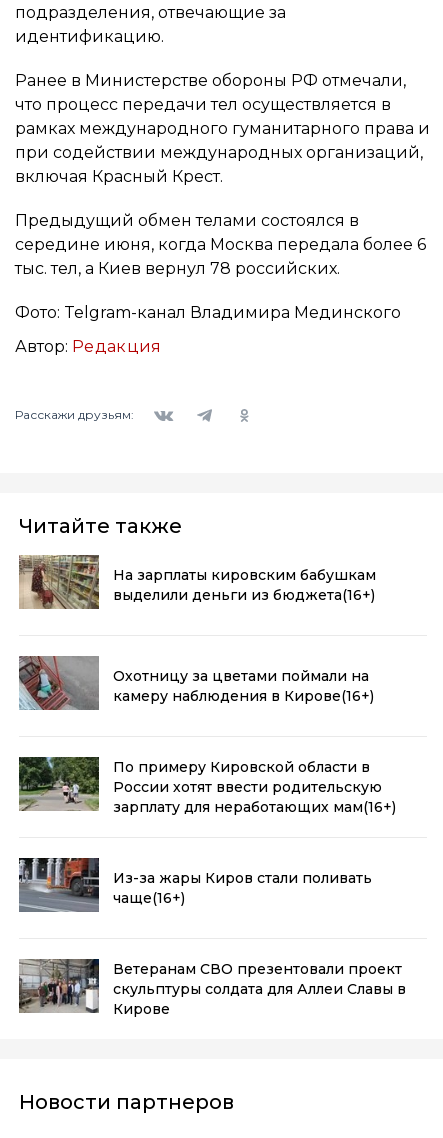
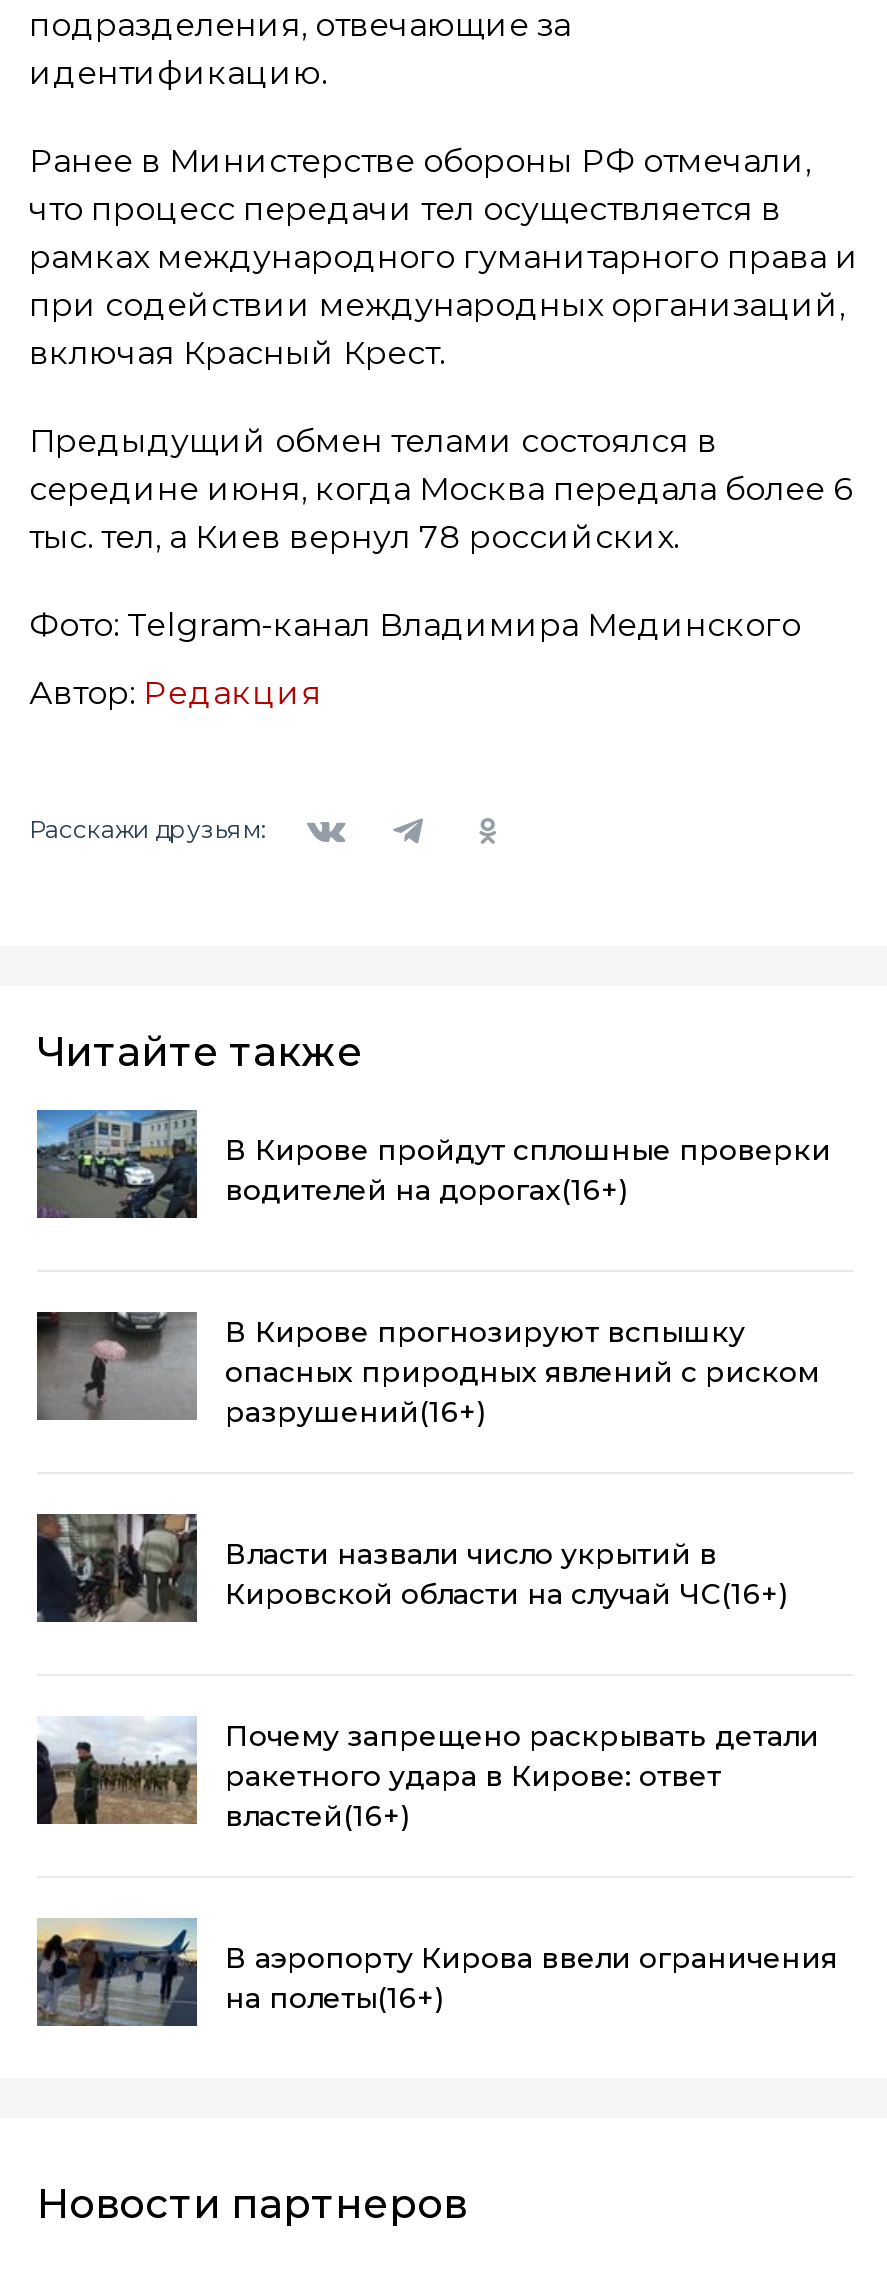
[18,554,376,610] [image] | На зарплаты кировским бабушкам | выделили деньги из бюджета(16+) -> [35,1108,831,1220] [image] | В Кирове пройдут сплошные проверки | водителей на дорогах(16+)
[18,655,374,710] [image] | Охотницу за цветами поймали на | камеру наблюдения в Кирове(16+) -> [37,1310,819,1430] [image] | В Кирове прогнозируют вспышку | опасных природных явлений с риском | разрушений(16+)
[18,756,396,816] [image] | По примеру Кировской области в | России хотят ввести родительскую | зарплату для неработающих мам(16+) -> [35,1512,787,1622] [image] | Власти назвали число укрытий в | Кировской области на случай ЧС(16+)
[18,857,372,913] [image] | Из-за жары Киров стали поливать | чаще(16+) -> [37,1716,819,1834] [image] | Почему запрещено раскрывать детали | ракетного удара в Кирове: ответ | властей(16+)
[19,958,406,1018] [image] | Ветеранам СВО презентовали проект | скульптуры солдата для Аллеи Славы в | Кирове -> [37,1918,837,2026] [image] | В аэропорту Кирова ввели ограничения | на полеты(16+)

